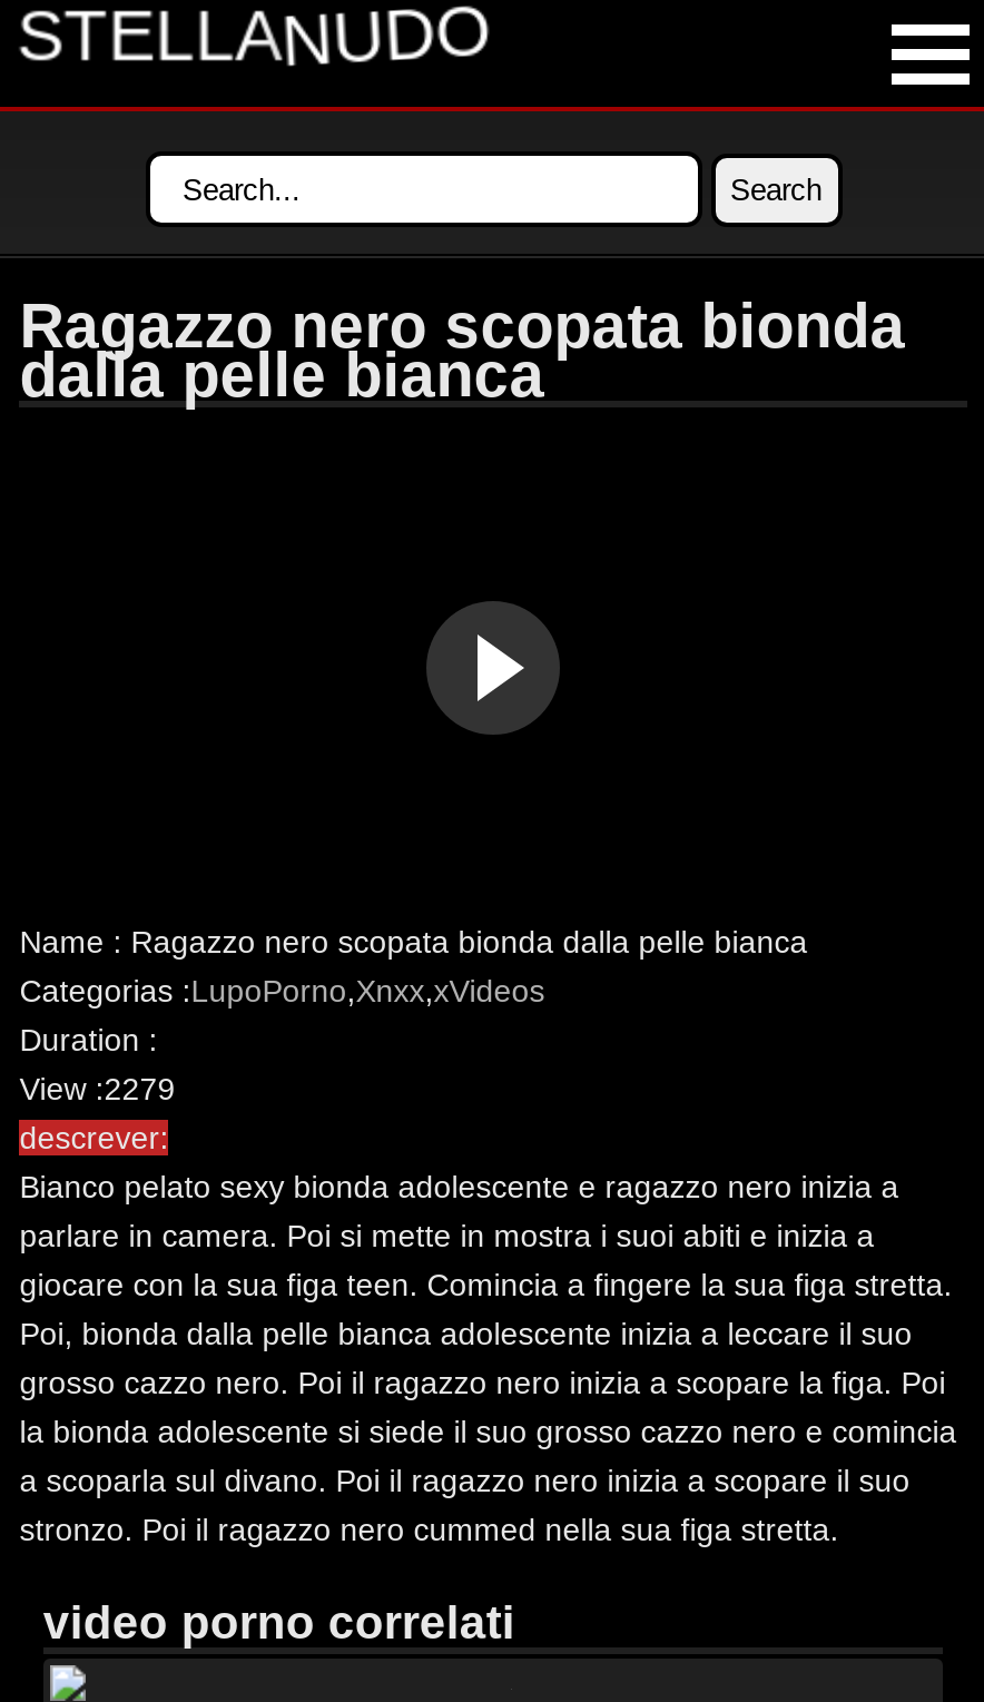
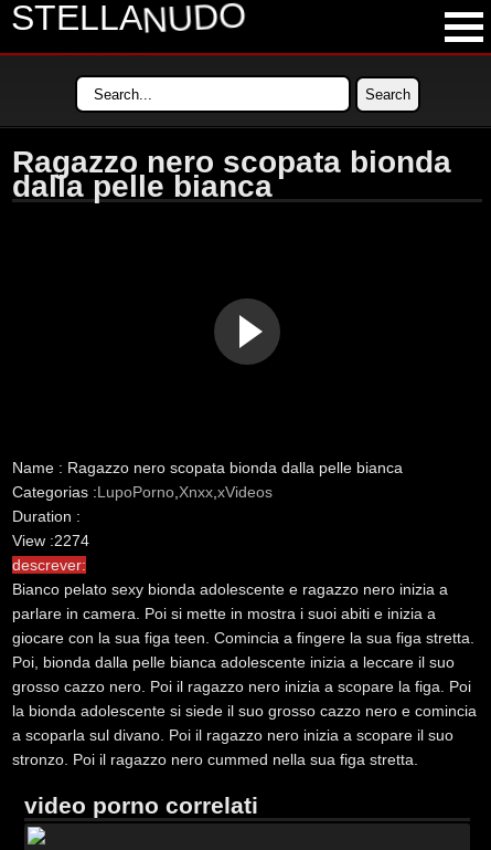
[19,1071,175,1106] View : 2279 -> [12,532,90,549] View : 2274

